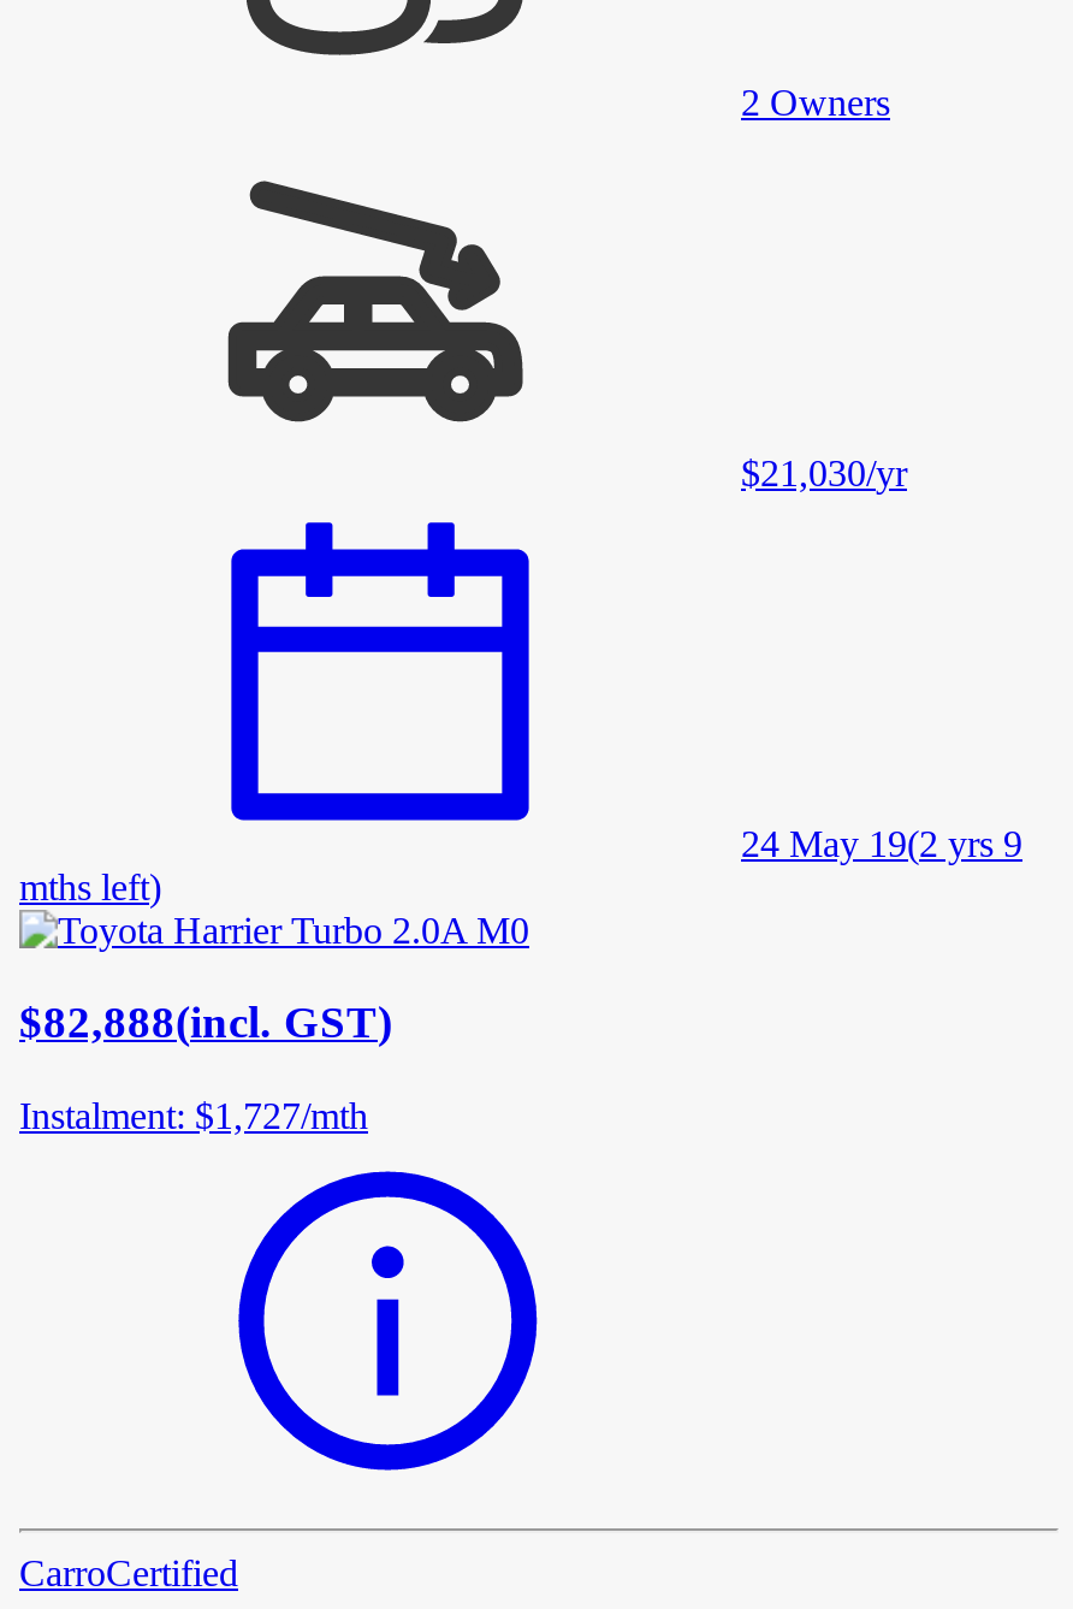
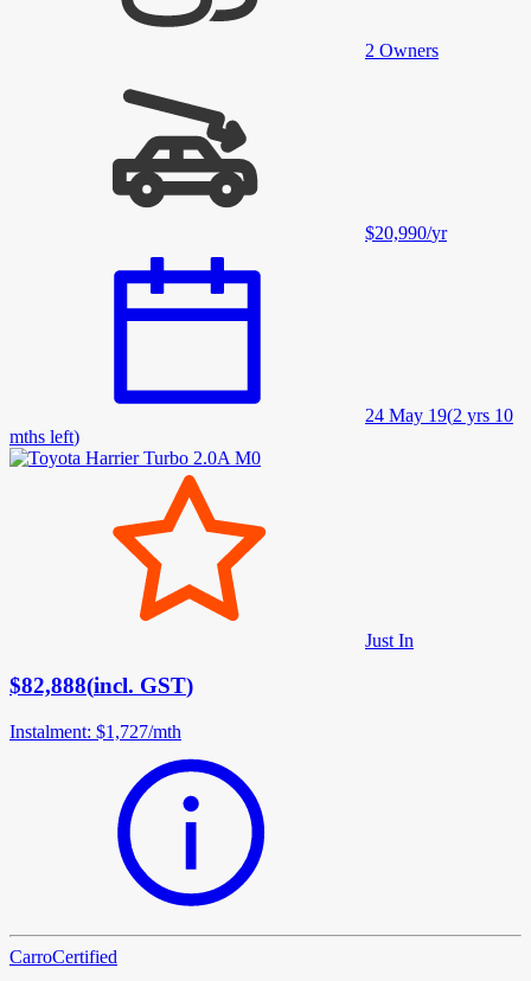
[741,451,907,492] $21,030/yr -> [365,222,447,242] $20,990/yr
[741,822,1022,863] 24 May 19(2 yrs 9 -> [365,405,513,425] 24 May 19(2 yrs 10
none -> [111,474,267,622] [image]
none -> [365,630,414,650] Just In

